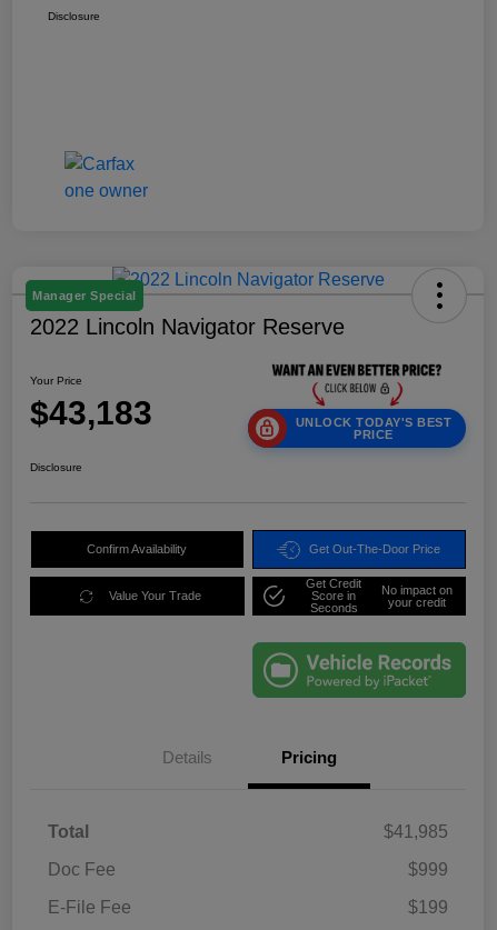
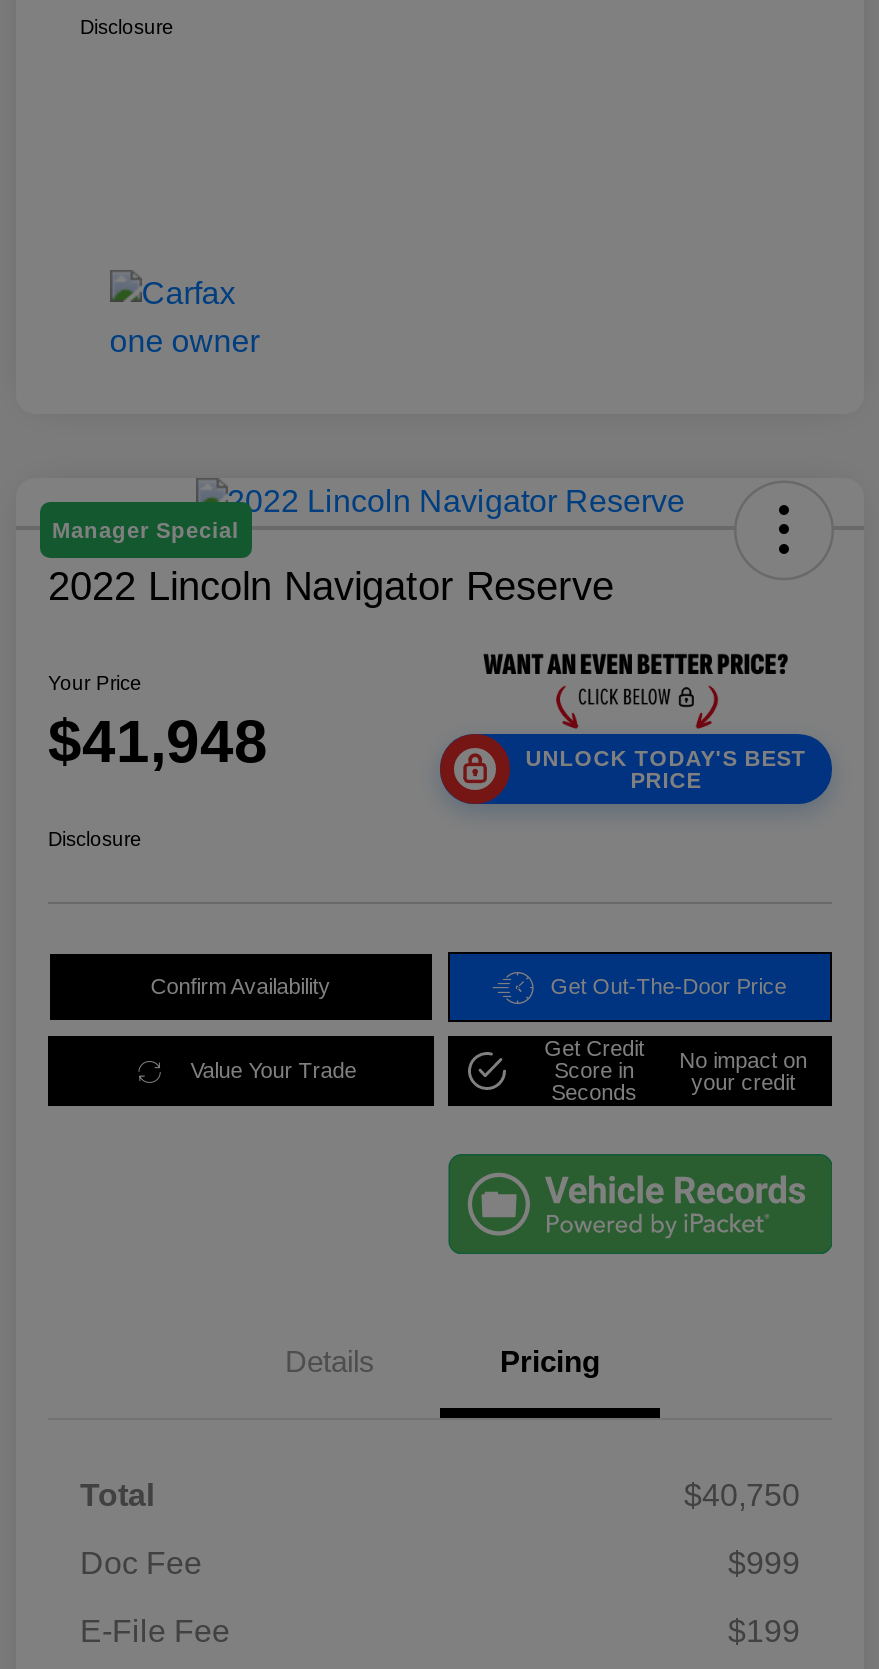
[30,395,152,432] $43,183 -> [48,709,268,775] $41,948
[384,822,448,841] $41,985 -> [684,1478,800,1512] $40,750

